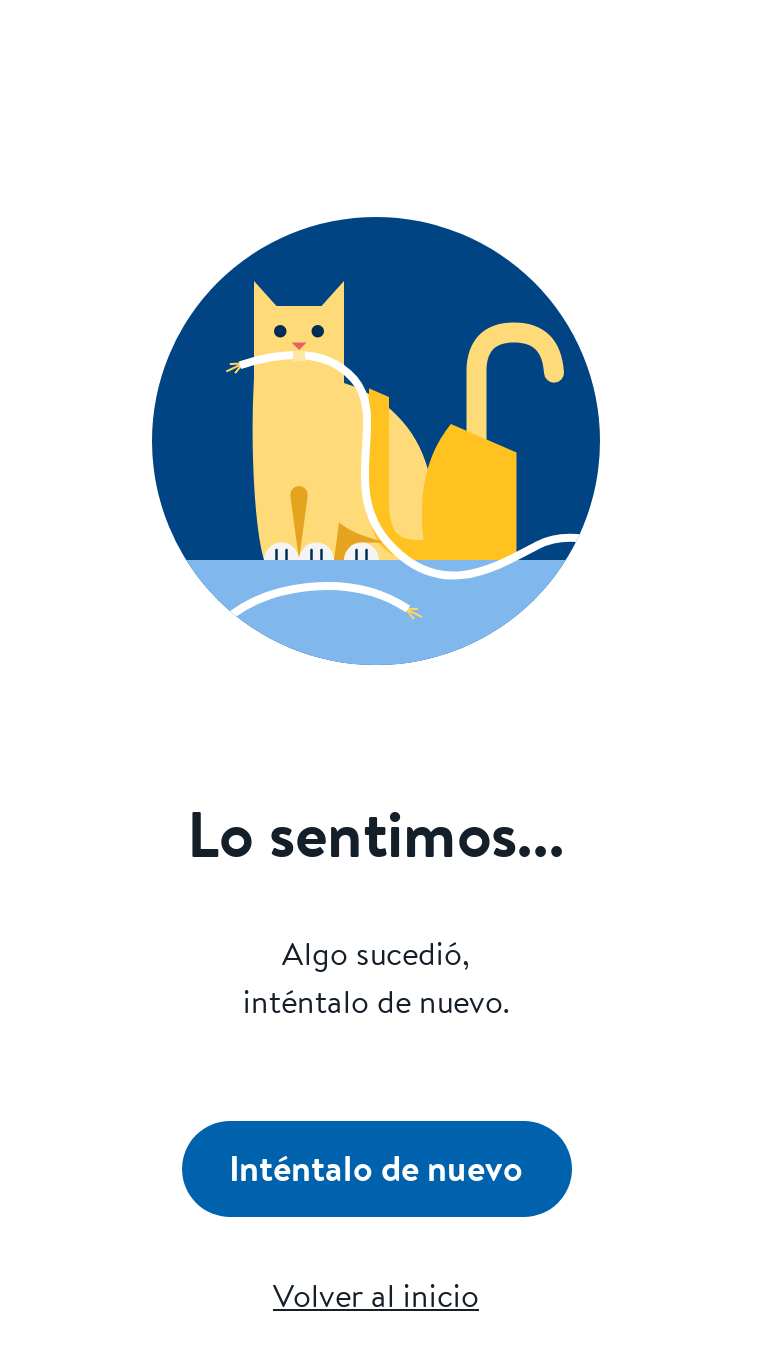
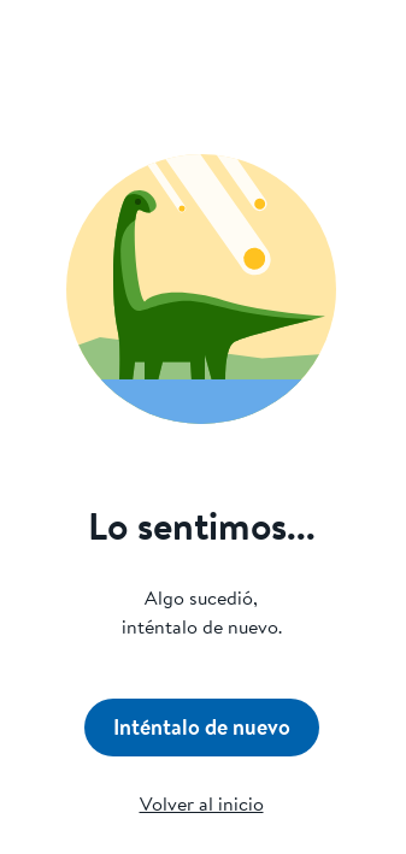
[150,215,602,621] [image] -> [66,154,336,396] [image]

